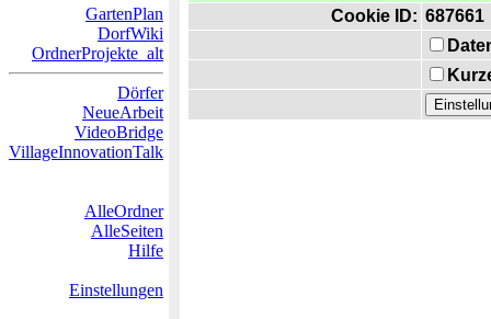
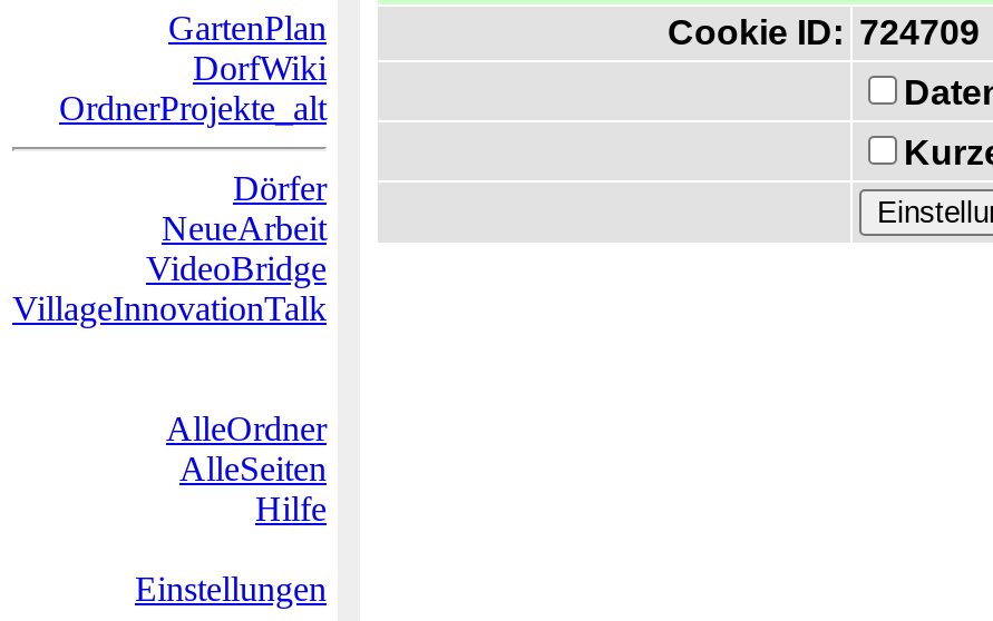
[331,7,484,25] Cookie ID: 687661 -> [668,13,980,51] Cookie ID: 724709

